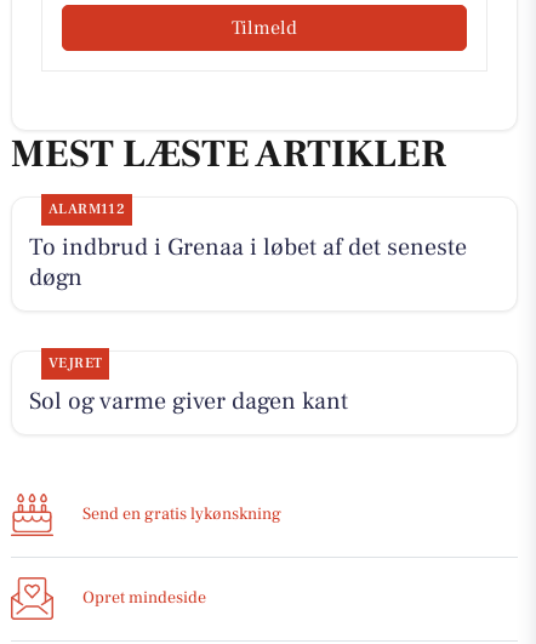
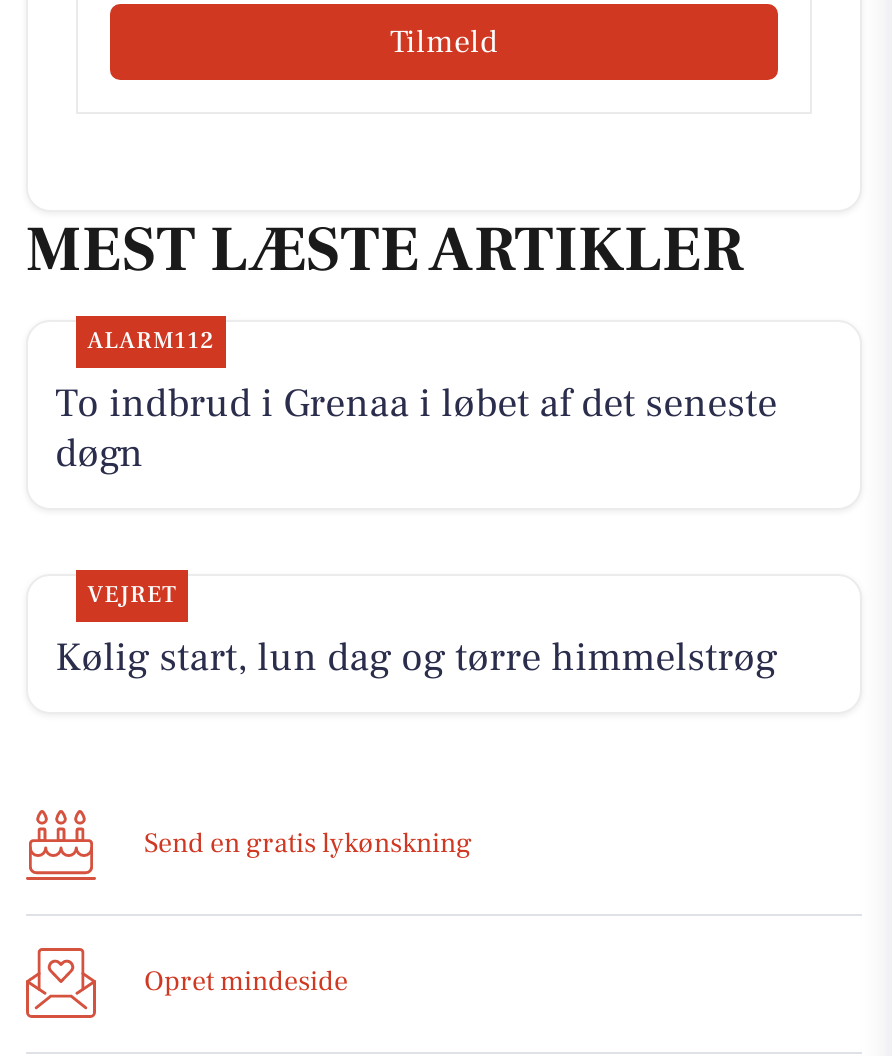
[29,386,348,418] Sol og varme giver dagen kant -> [55,633,777,685] Kølig start, lun dag og tørre himmelstrøg

